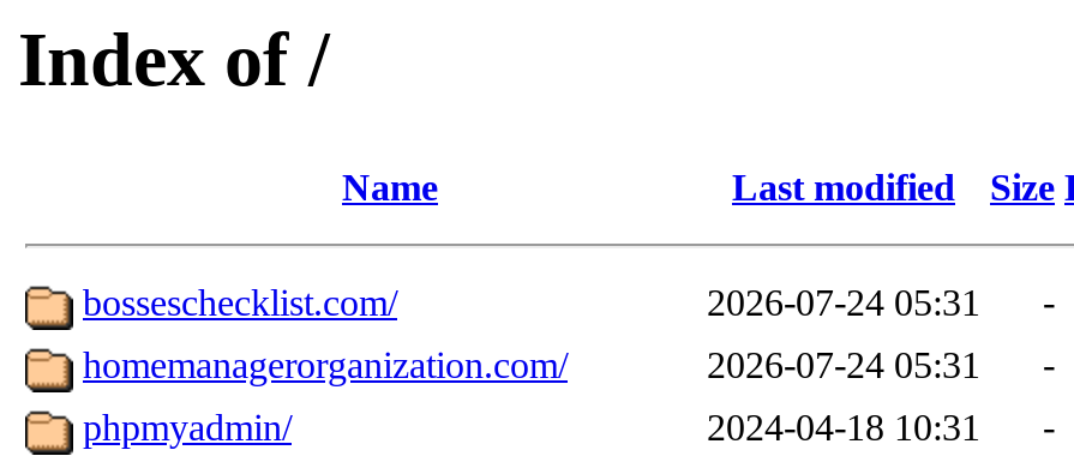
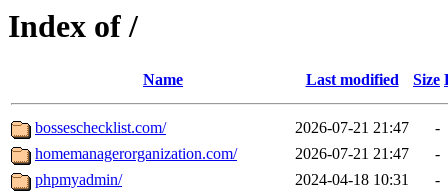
[707,283,980,324] 2026-07-24 05:31 -> [295,119,409,136] 2026-07-21 21:47
[707,345,980,386] 2026-07-24 05:31 -> [295,145,409,162] 2026-07-21 21:47

